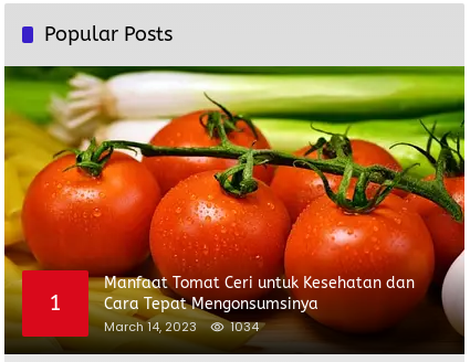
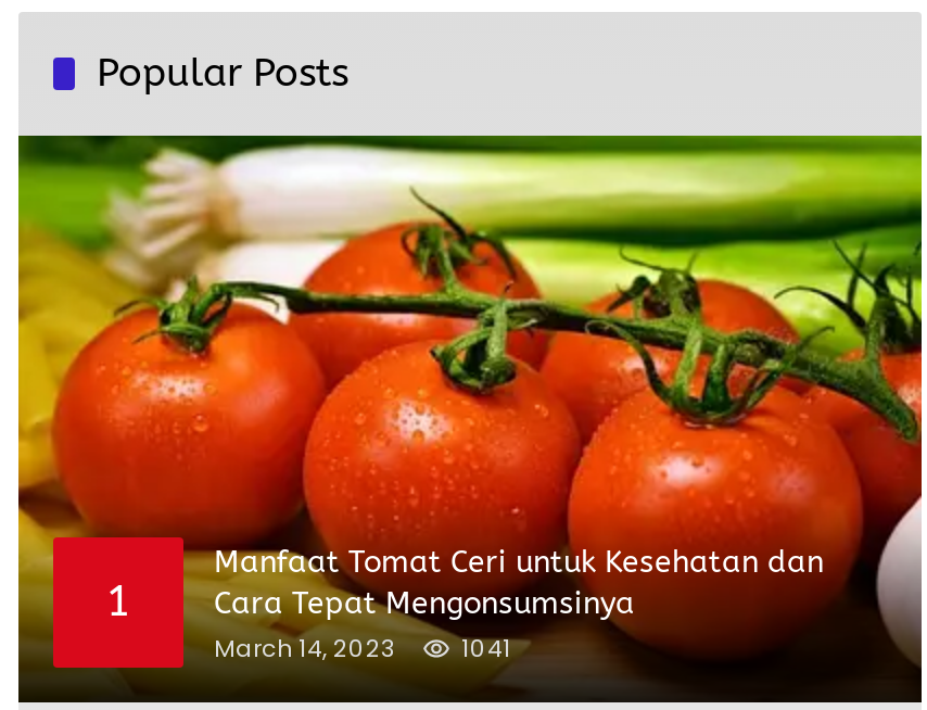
[104,317,259,335] March 14, 2023 1034 -> [214,630,511,664] March 14, 2023 1041

